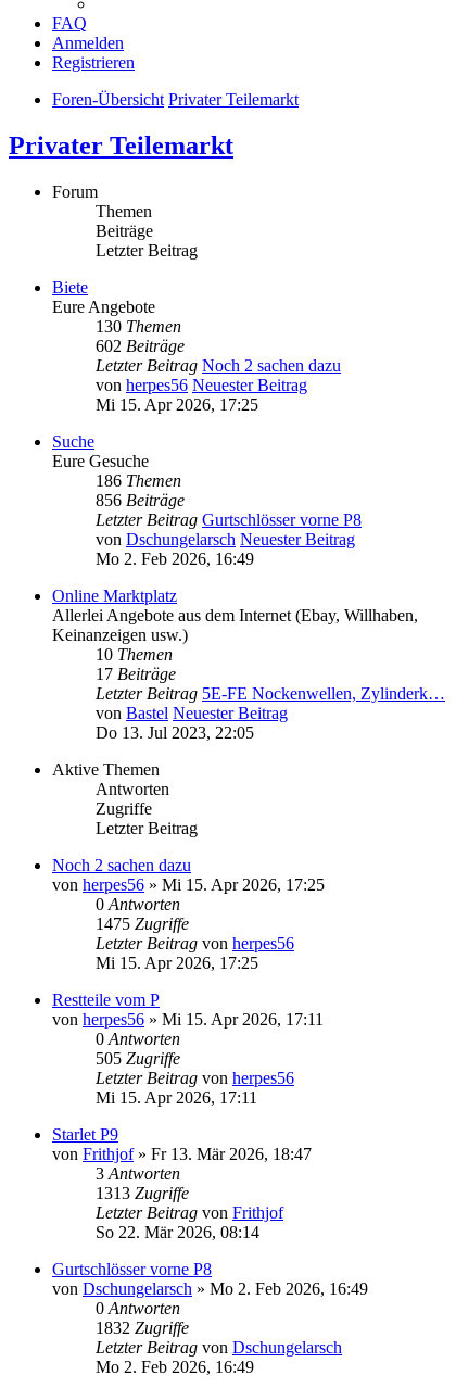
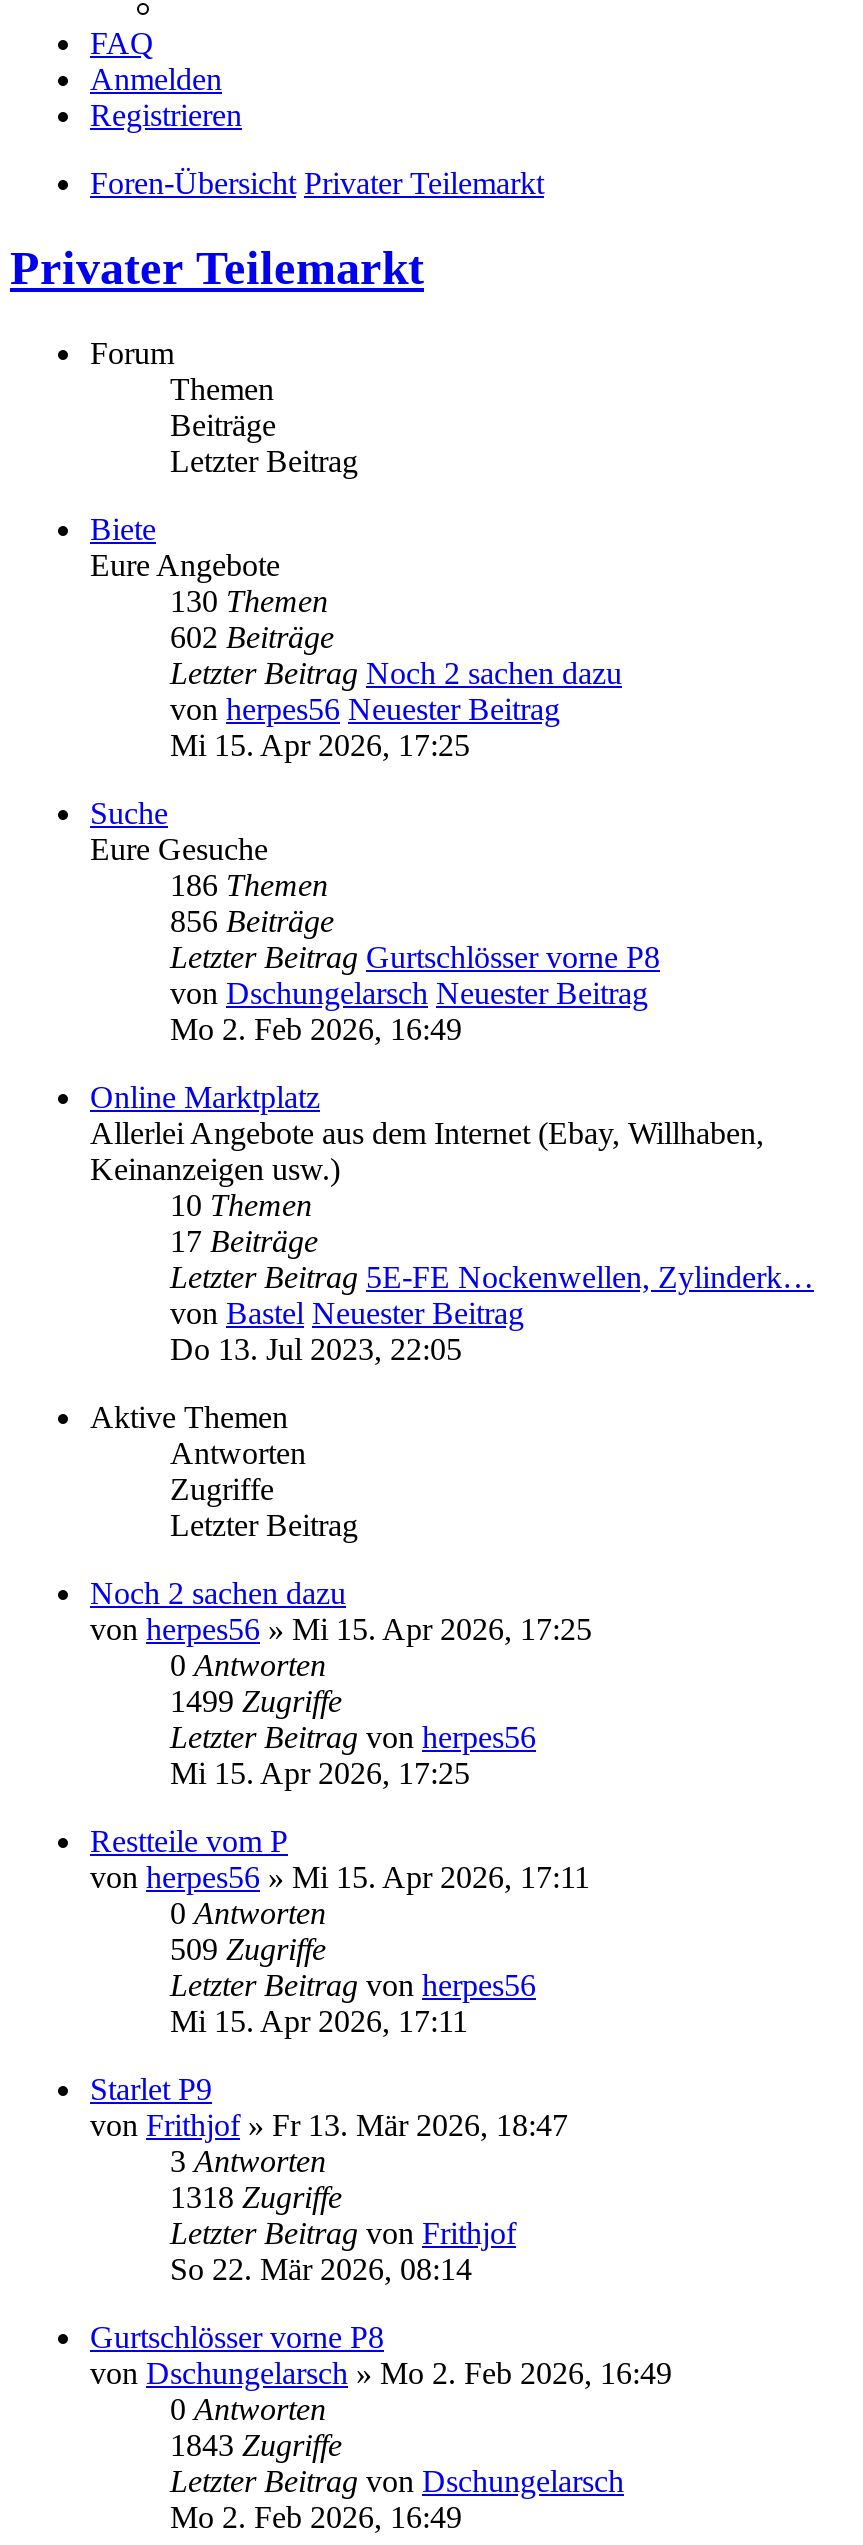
[96,914,189,933] 1475 Zugriffe -> [170,1683,342,1717] 1499 Zugriffe
[96,1049,180,1067] 505 Zugriffe -> [170,1931,326,1965] 509 Zugriffe
[96,1183,189,1202] 1313 Zugriffe -> [170,2179,342,2213] 1318 Zugriffe
[96,1318,189,1337] 1832 Zugriffe -> [170,2427,342,2461] 1843 Zugriffe

